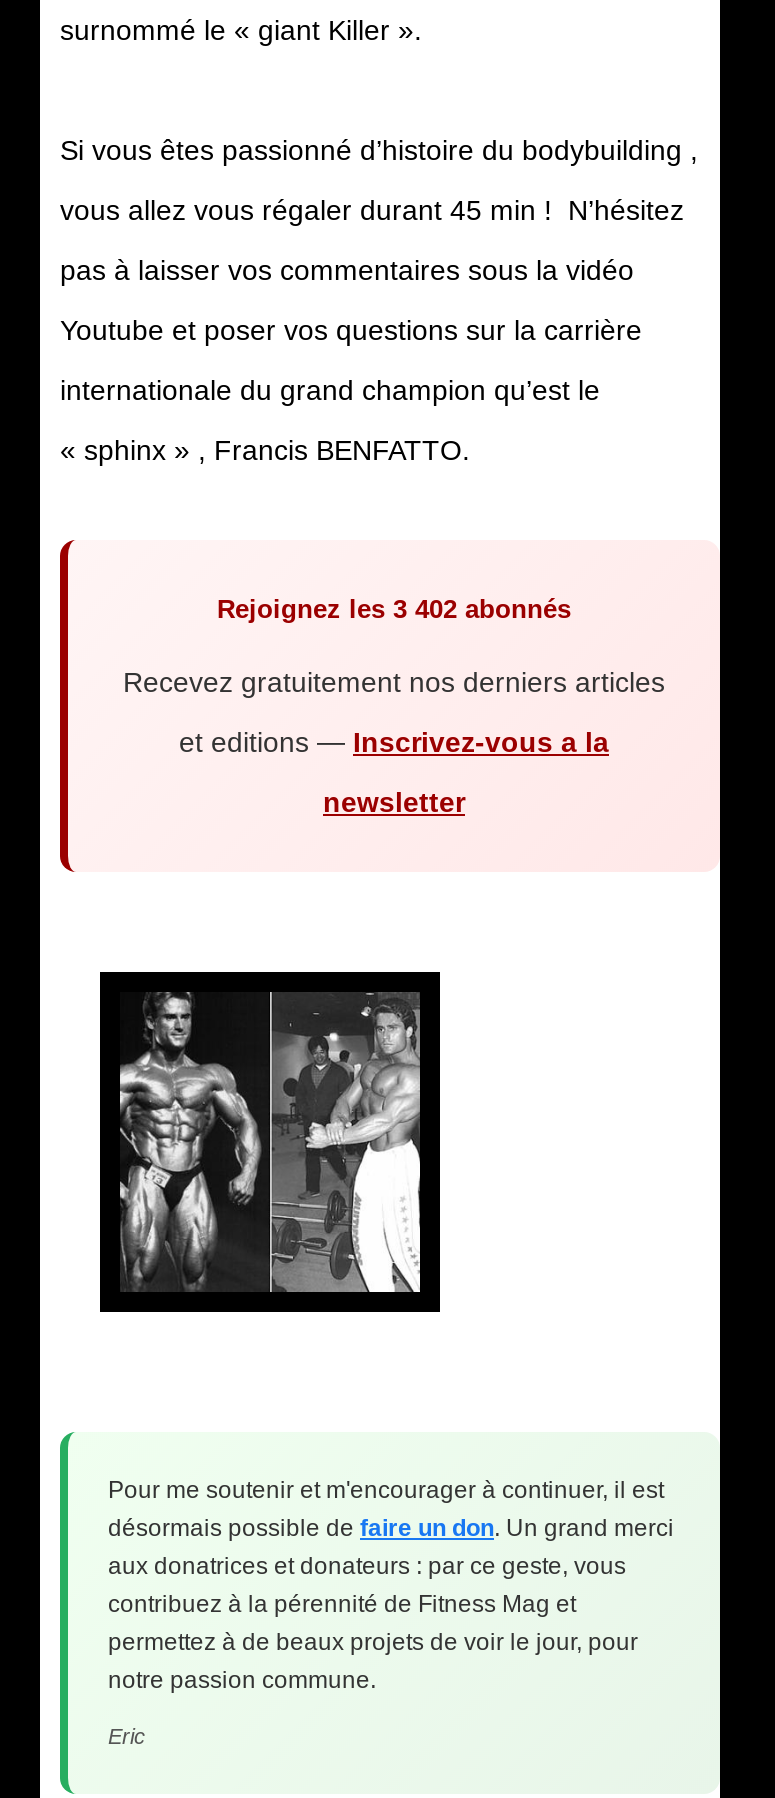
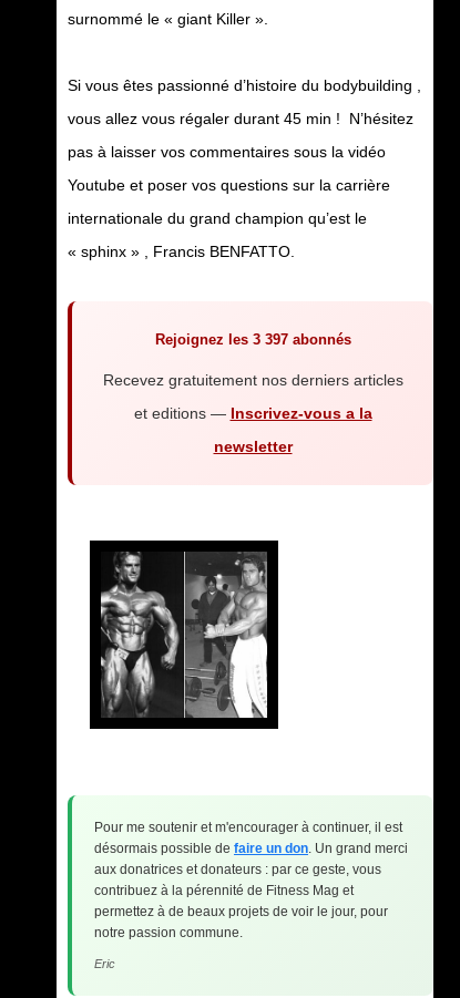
[217,594,571,624] Rejoignez les 3 402 abonnés -> [155,331,351,348] Rejoignez les 3 397 abonnés

